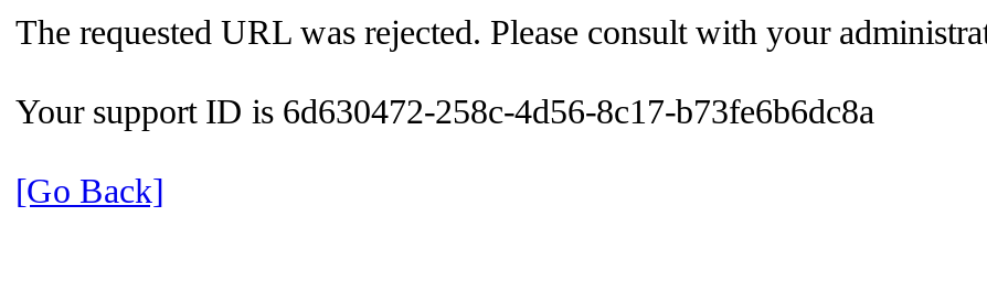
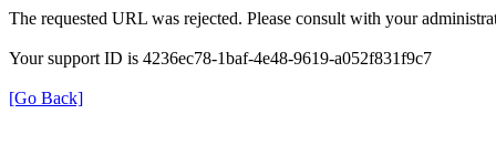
[15,93,874,130] Your support ID is 6d630472-258c-4d56-8c17-b73fe6b6dc8a -> [9,49,432,68] Your support ID is 4236ec78-1baf-4e48-9619-a052f831f9c7

